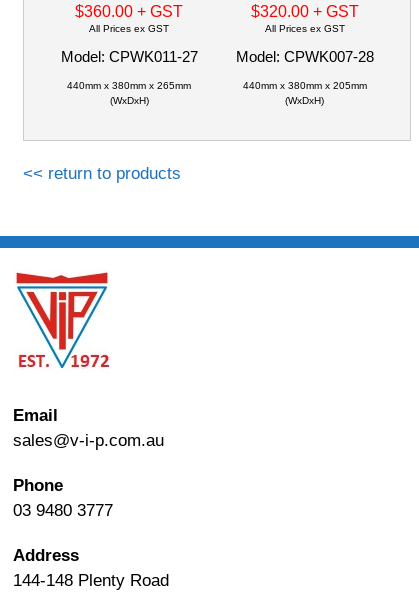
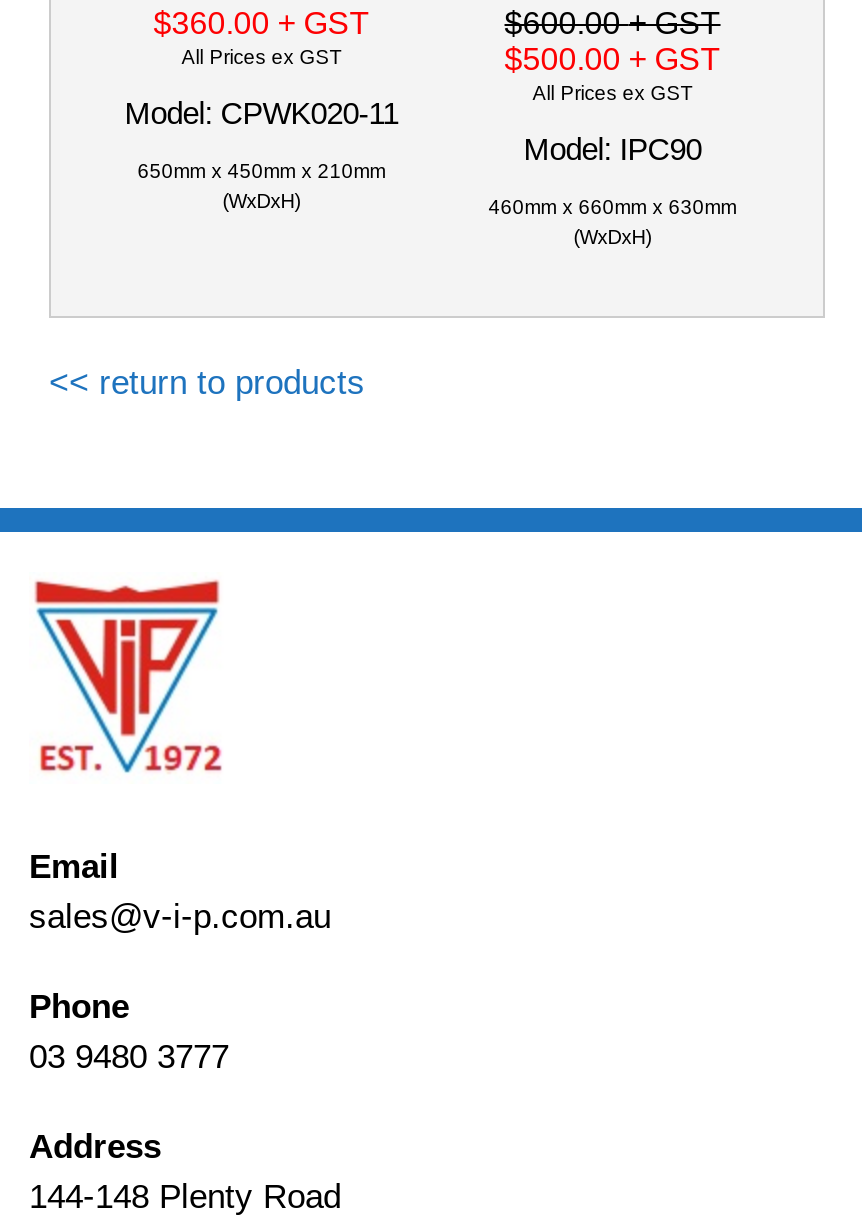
[251,3,359,20] $320.00 + GST -> [505,6,721,76] $600.00+ GST | $500.00 + GST
[61,48,198,65] Model: CPWK011-27 -> [124,96,398,130] Model: CPWK020-11
[236,48,374,65] Model: CPWK007-28 -> [524,132,702,166] Model: IPC90
[67,80,191,91] 440mm x 380mm x 265mm -> [137,160,385,182] 650mm x 450mm x 210mm
[243,80,367,91] 440mm x 380mm x 205mm -> [489,196,737,218] 460mm x 660mm x 630mm

